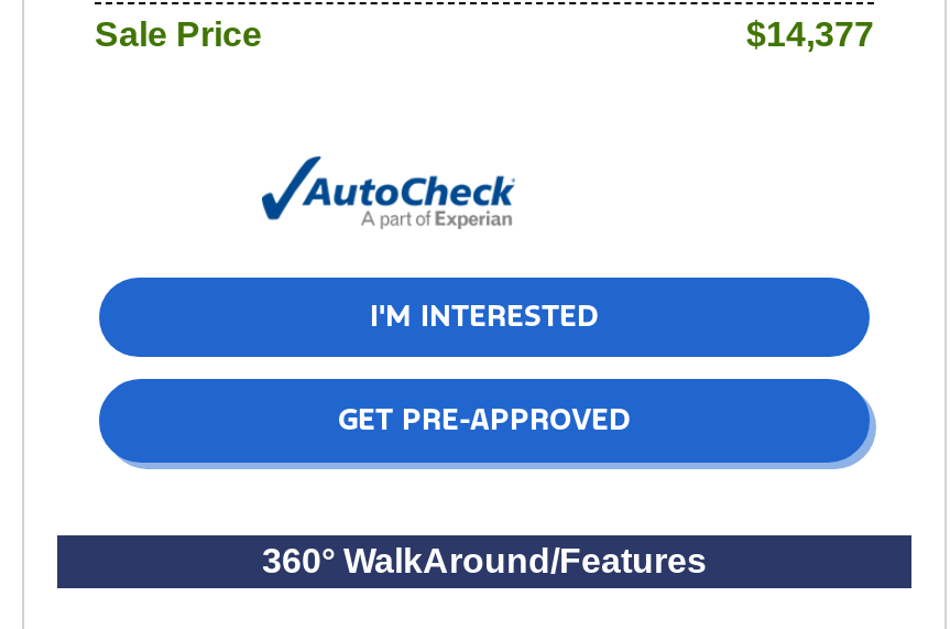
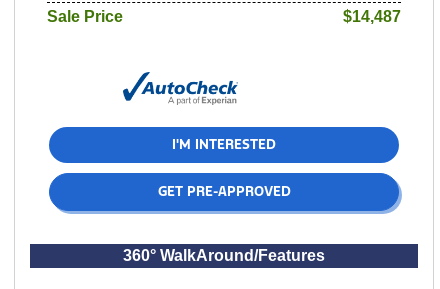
[746,14,874,52] $14,377 -> [343,7,401,24] $14,487

